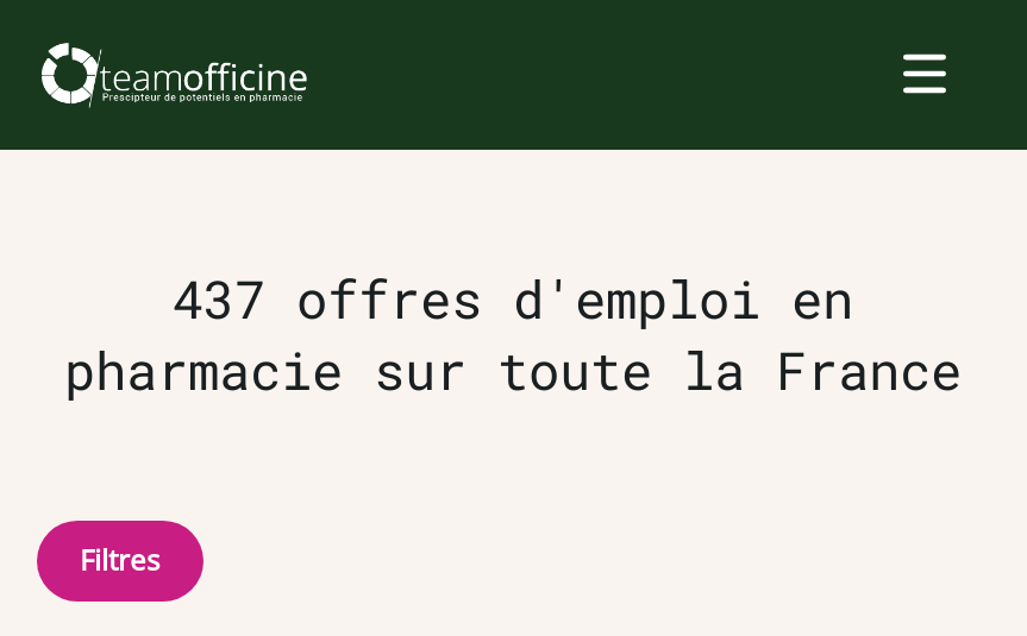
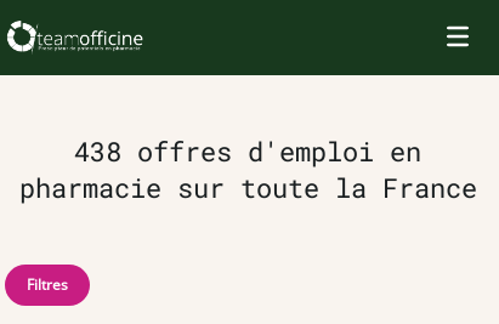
[173,264,853,333] 437 offres d'emploi en -> [74,133,421,169] 438 offres d'emploi en

